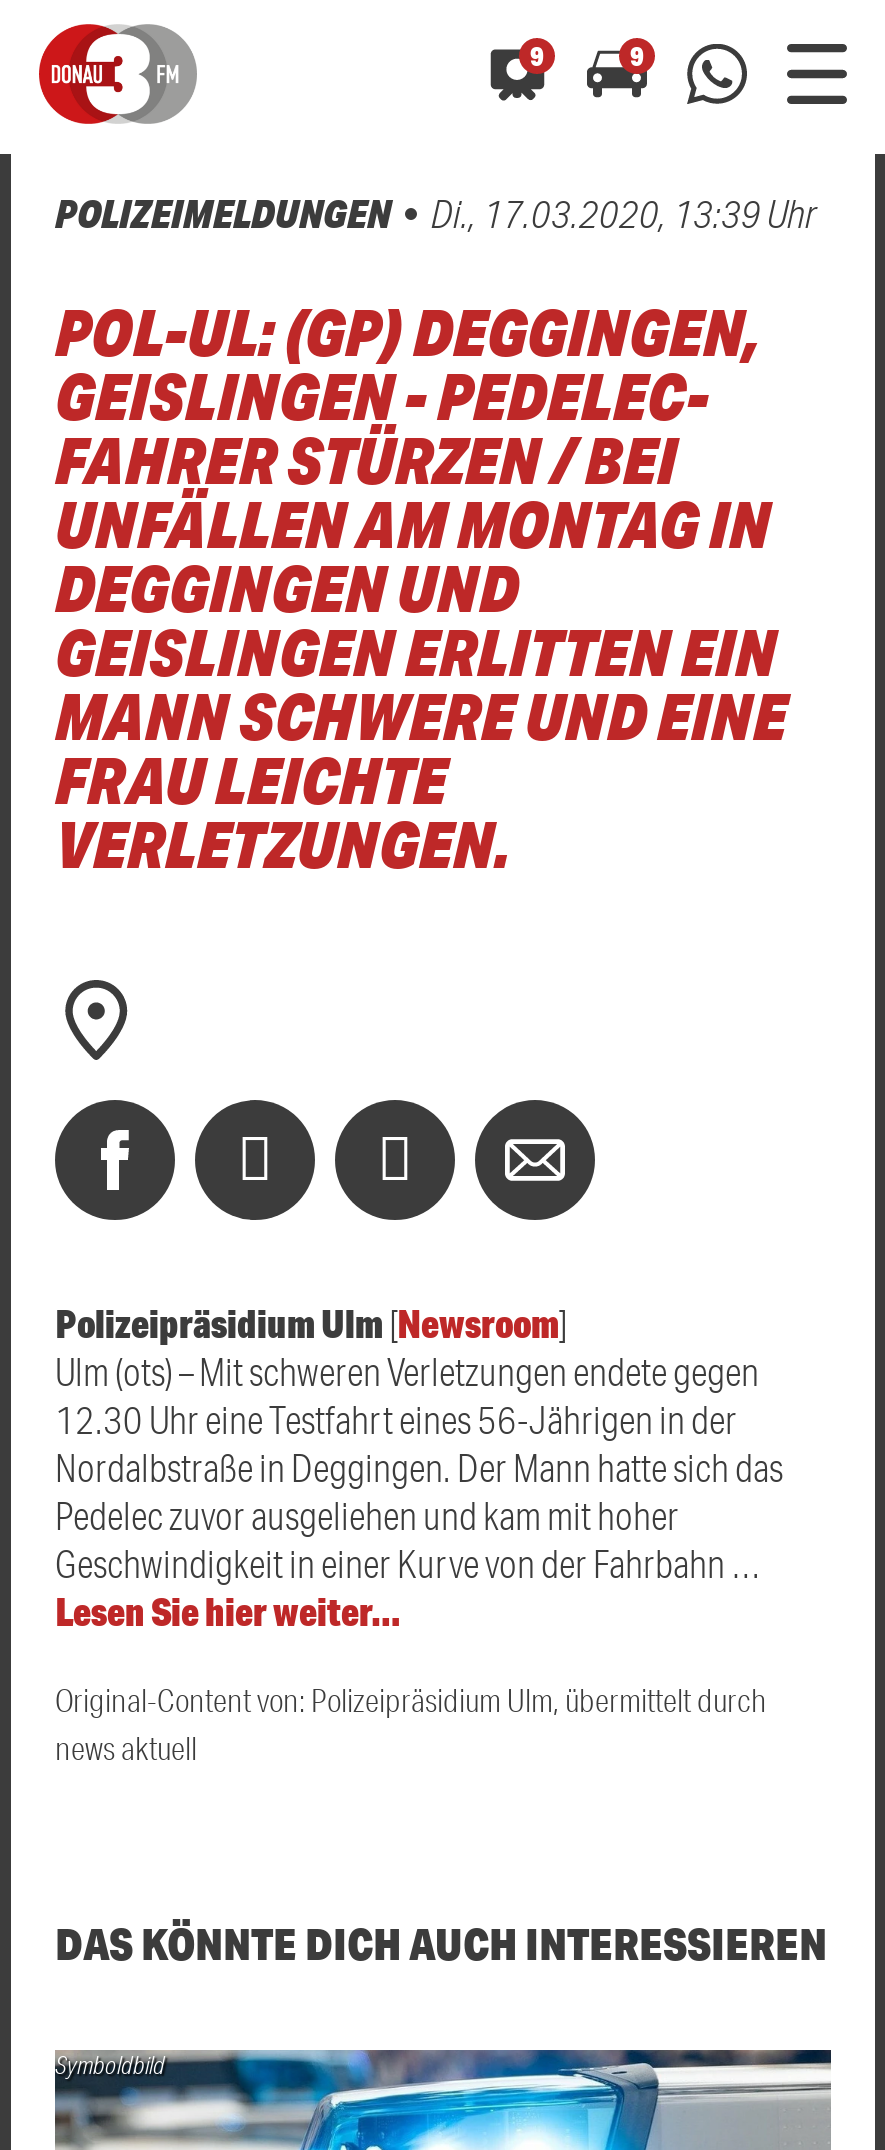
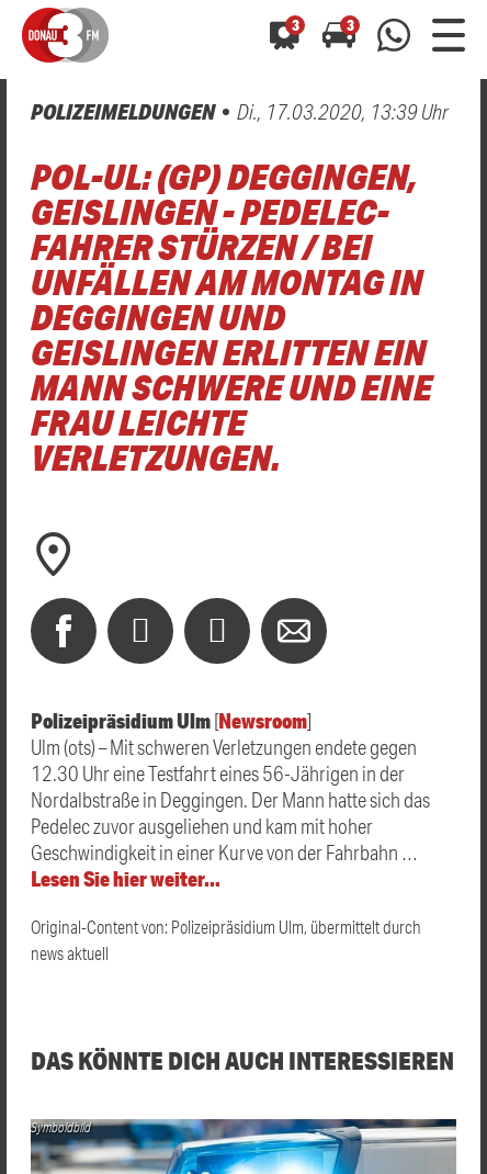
[530,38,544,74] 9 -> [291,15,299,35] 3
[630,38,644,74] 9 -> [346,15,354,35] 3

